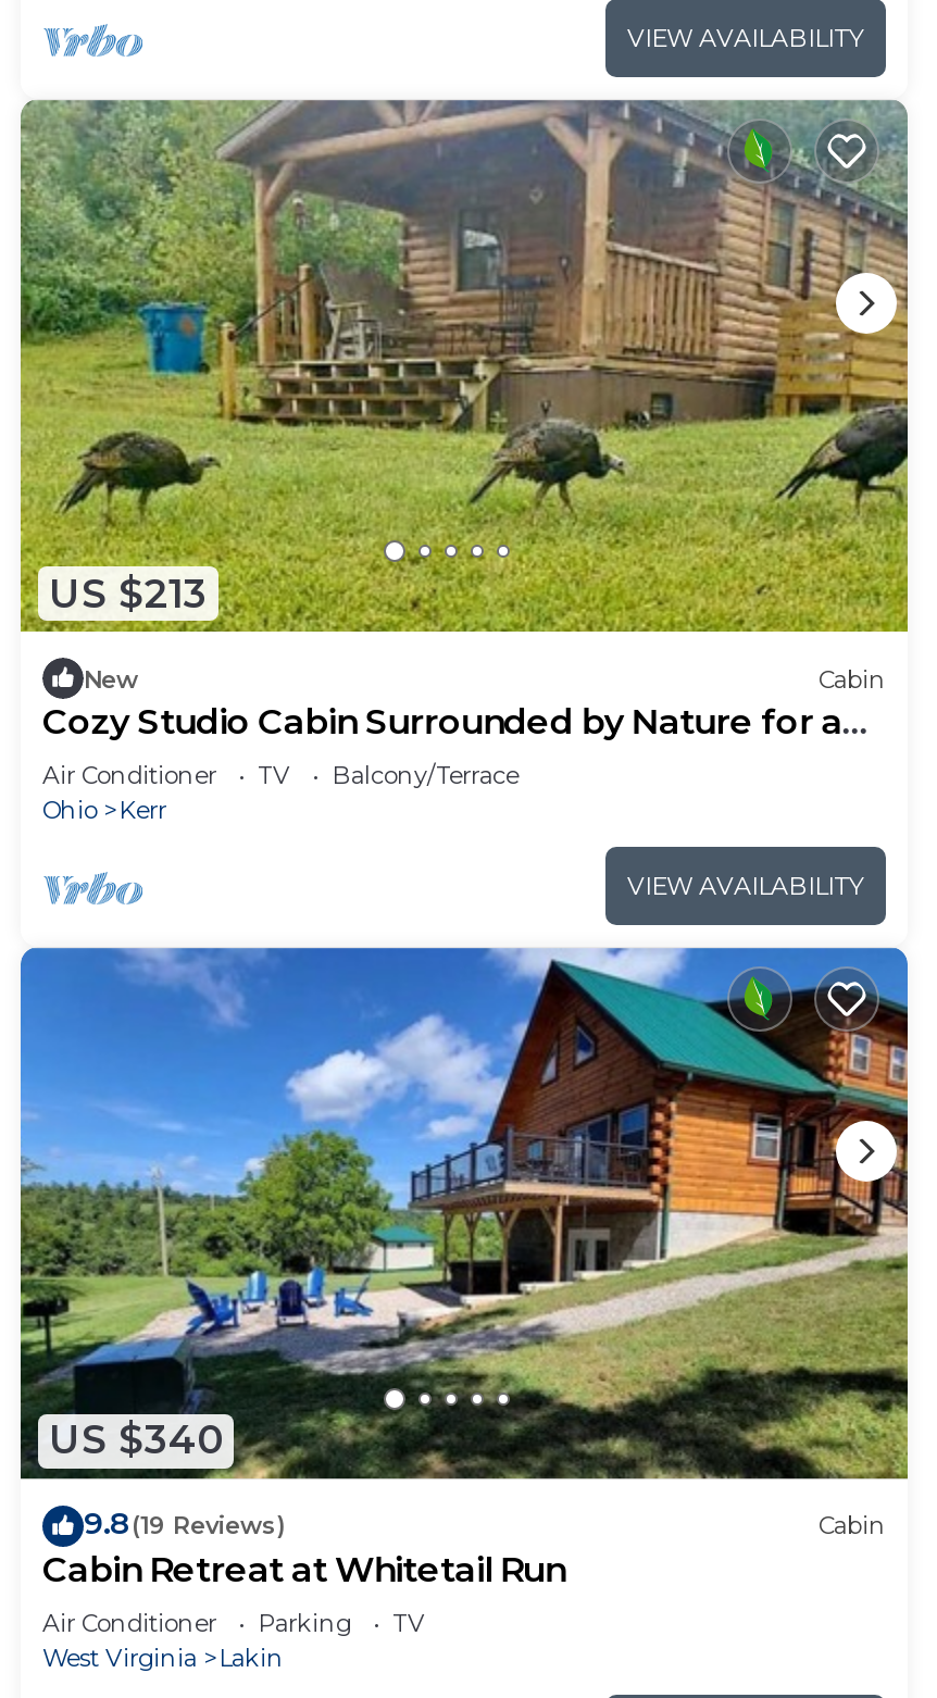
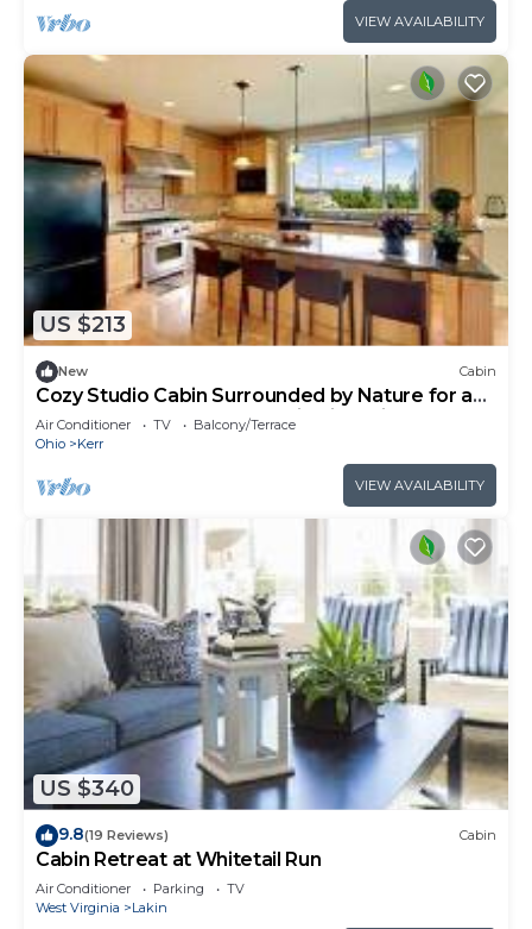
[18,98,910,633] [image] -> [23,55,508,347] [image]
[18,946,910,1481] [image] -> [23,519,509,811] [image]

